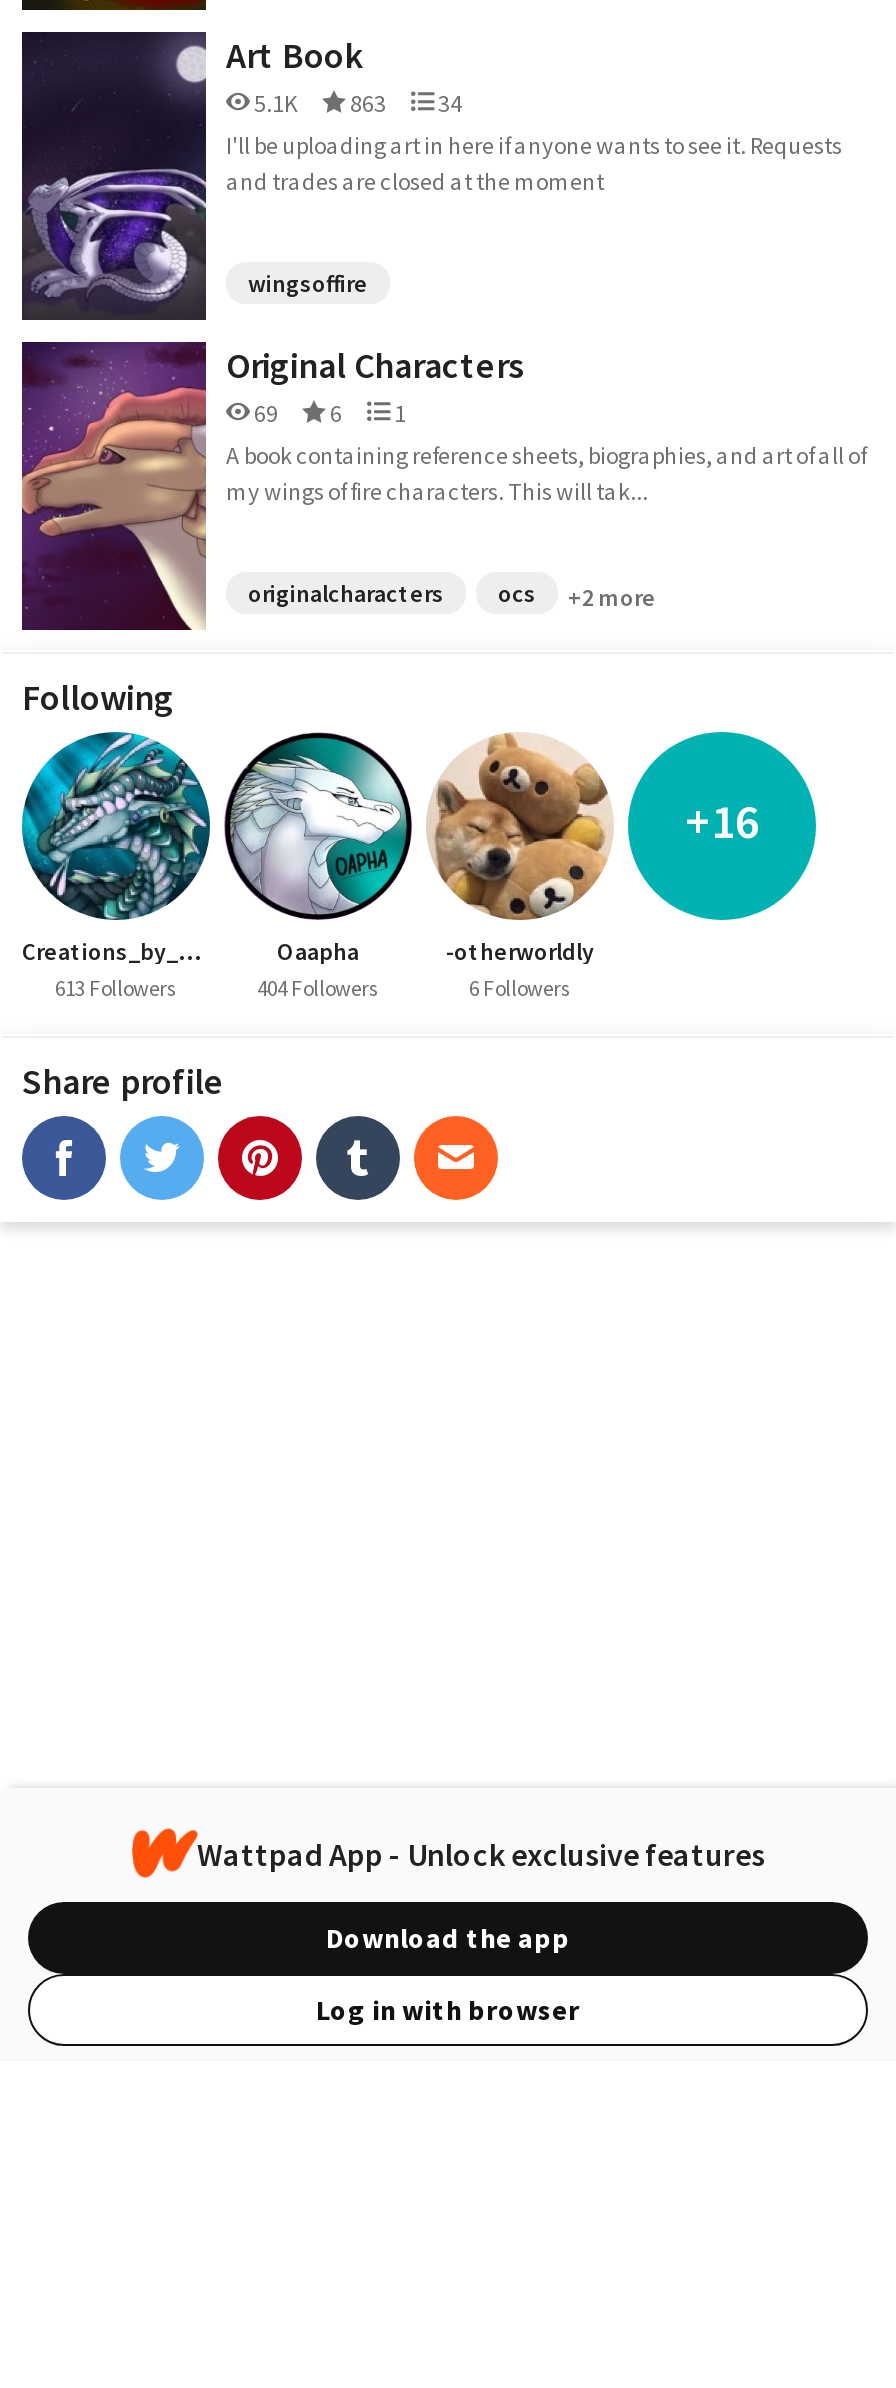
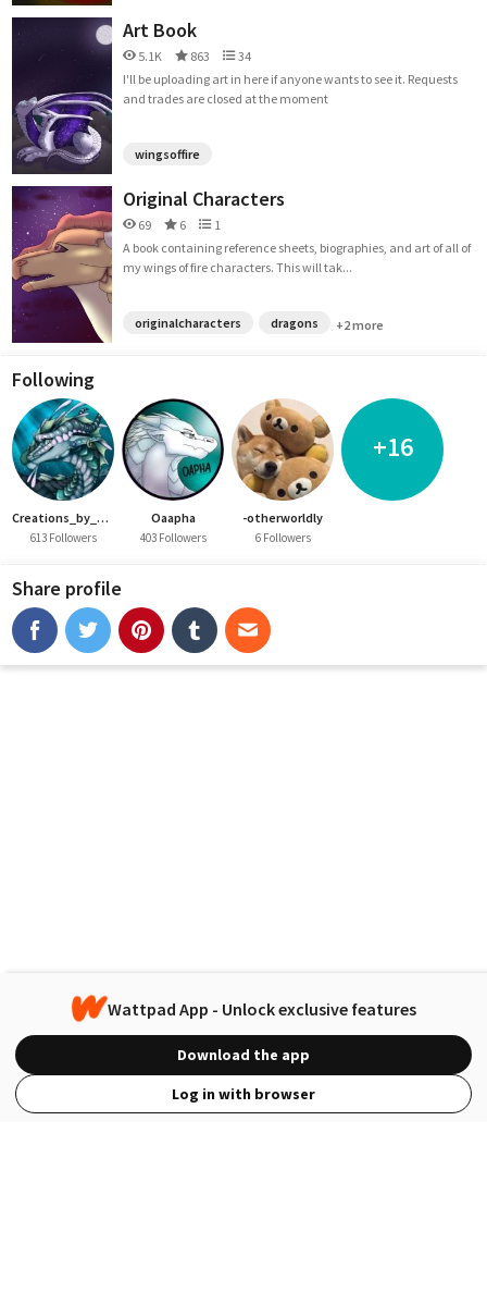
[498,578,536,608] ocs -> [271,315,319,331] dragons
[257,974,379,1002] 404 Followers -> [140,530,206,545] 403 Followers

